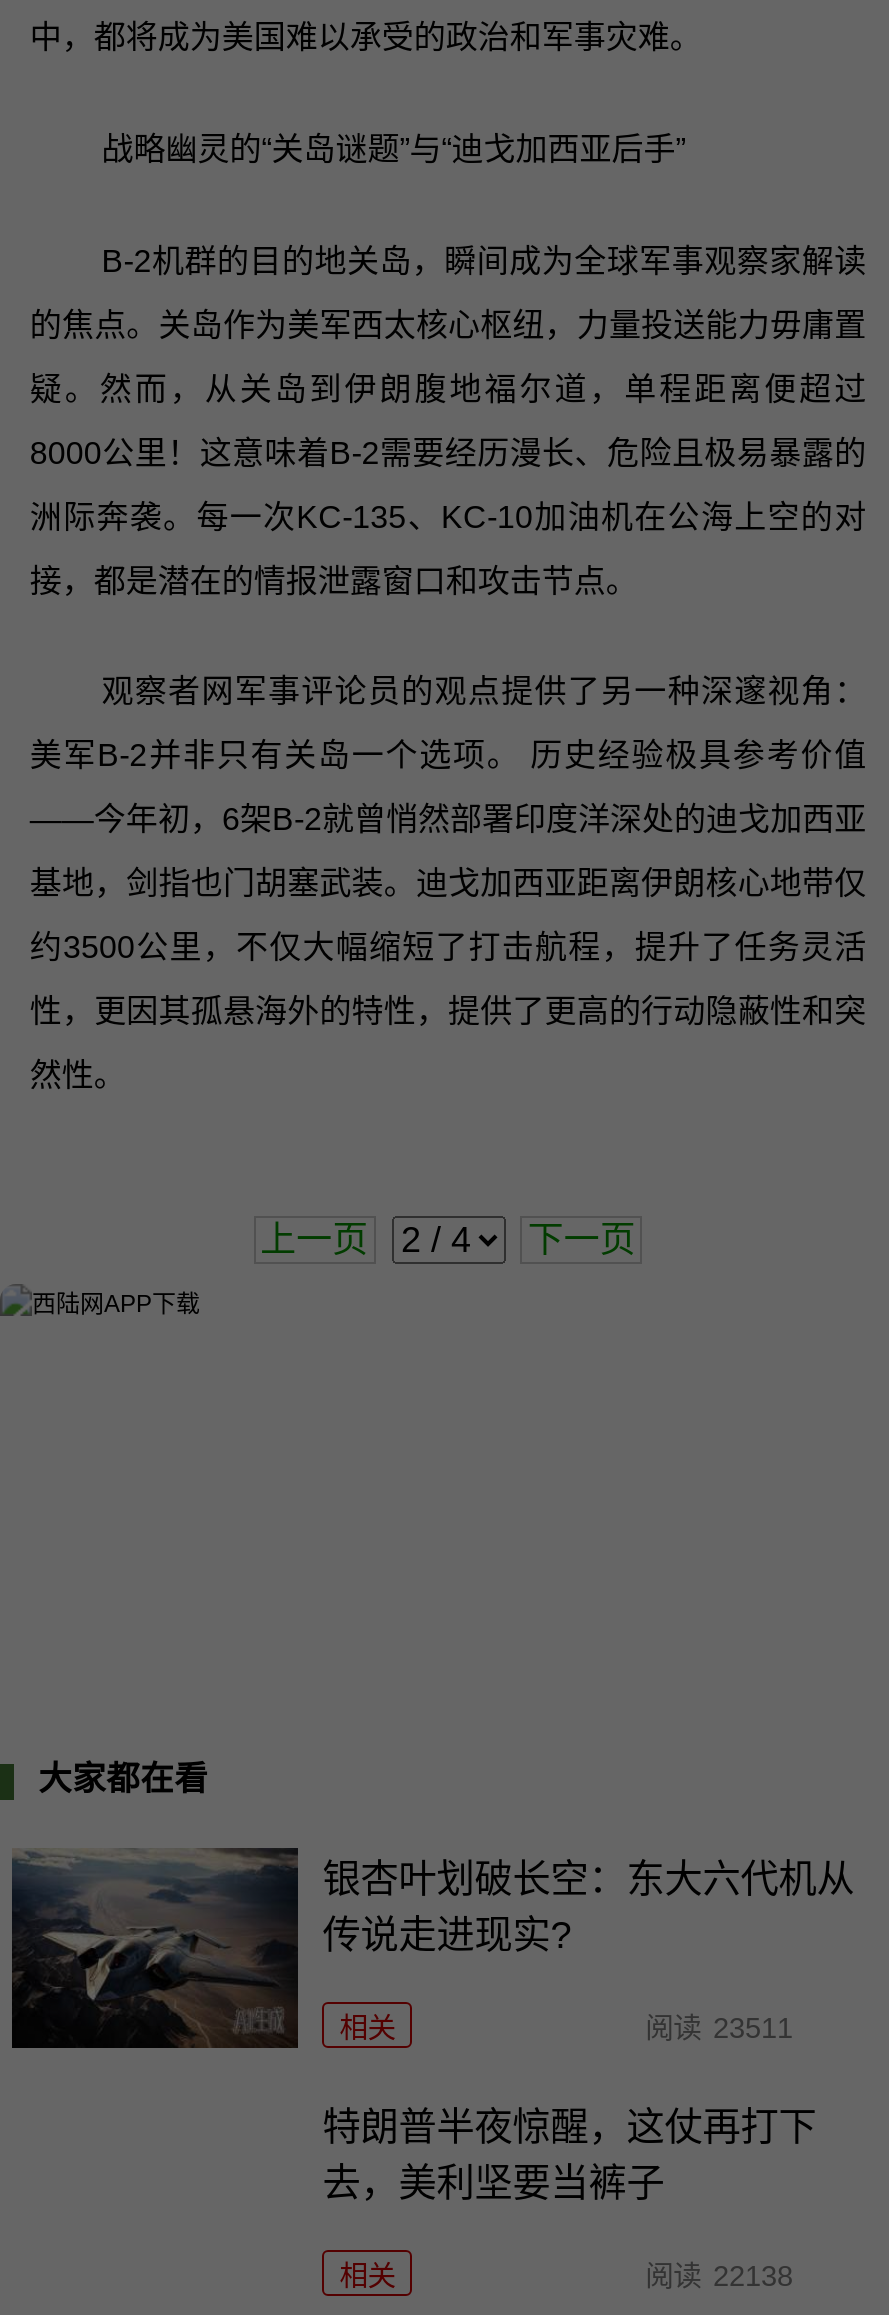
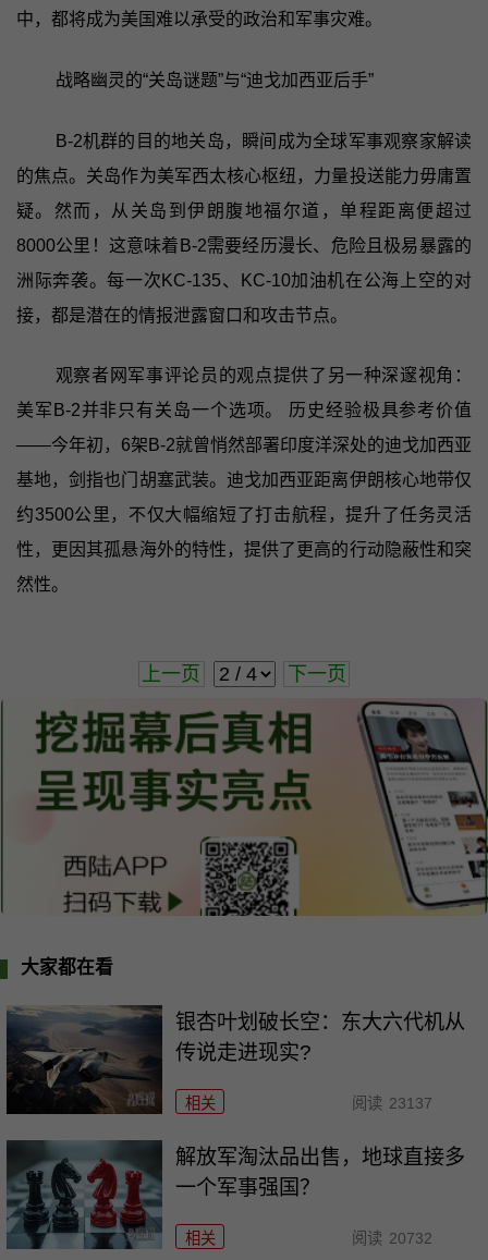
none -> [3,698,485,917] [image]
[645,2012,793,2044] 阅读 23511 -> [351,1094,432,1112] 阅读 23137
none -> [5,1139,163,1250] [image]
[323,2105,817,2203] 特朗普半夜惊醒，这仗再打下 | 去，美利坚要当裤子 -> [176,1145,465,1199] 解放军淘汰品出售，地球直接多 | 一个军事强国？
[645,2259,793,2291] 阅读 22138 -> [351,1229,432,1247] 阅读 20732

